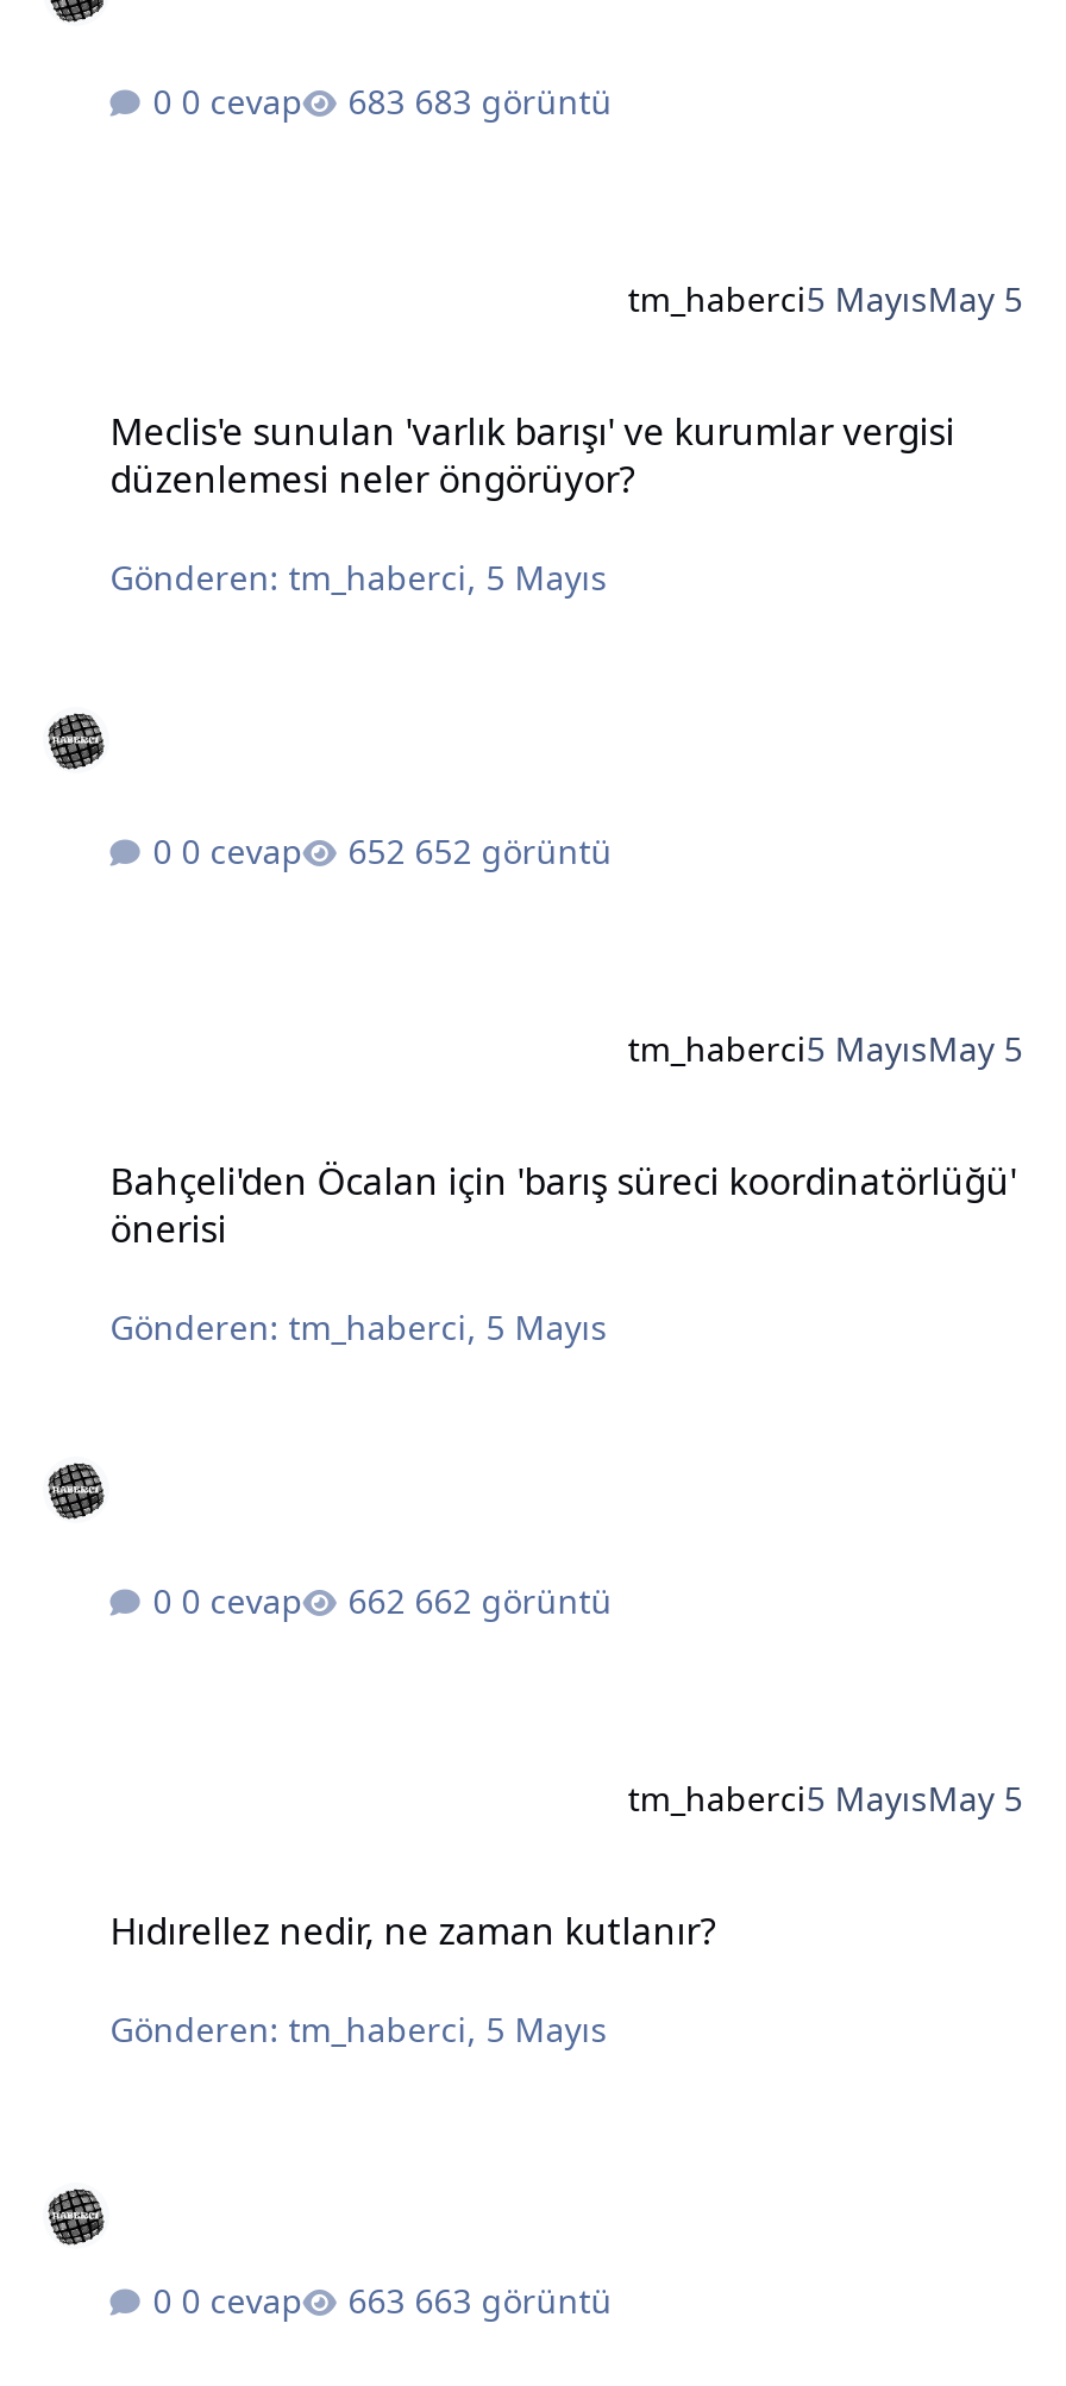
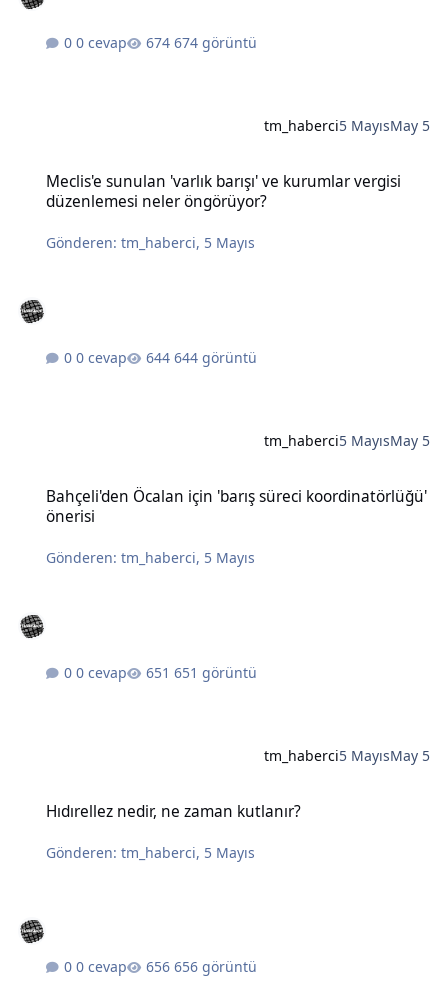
[415,78,612,123] 683 görüntü -> [174,33,257,52] 674 görüntü
[415,828,612,873] 652 görüntü -> [174,348,257,367] 644 görüntü
[415,1577,612,1622] 662 görüntü -> [174,662,257,681] 651 görüntü
[415,2279,612,2324] 663 görüntü -> [174,957,257,976] 656 görüntü

